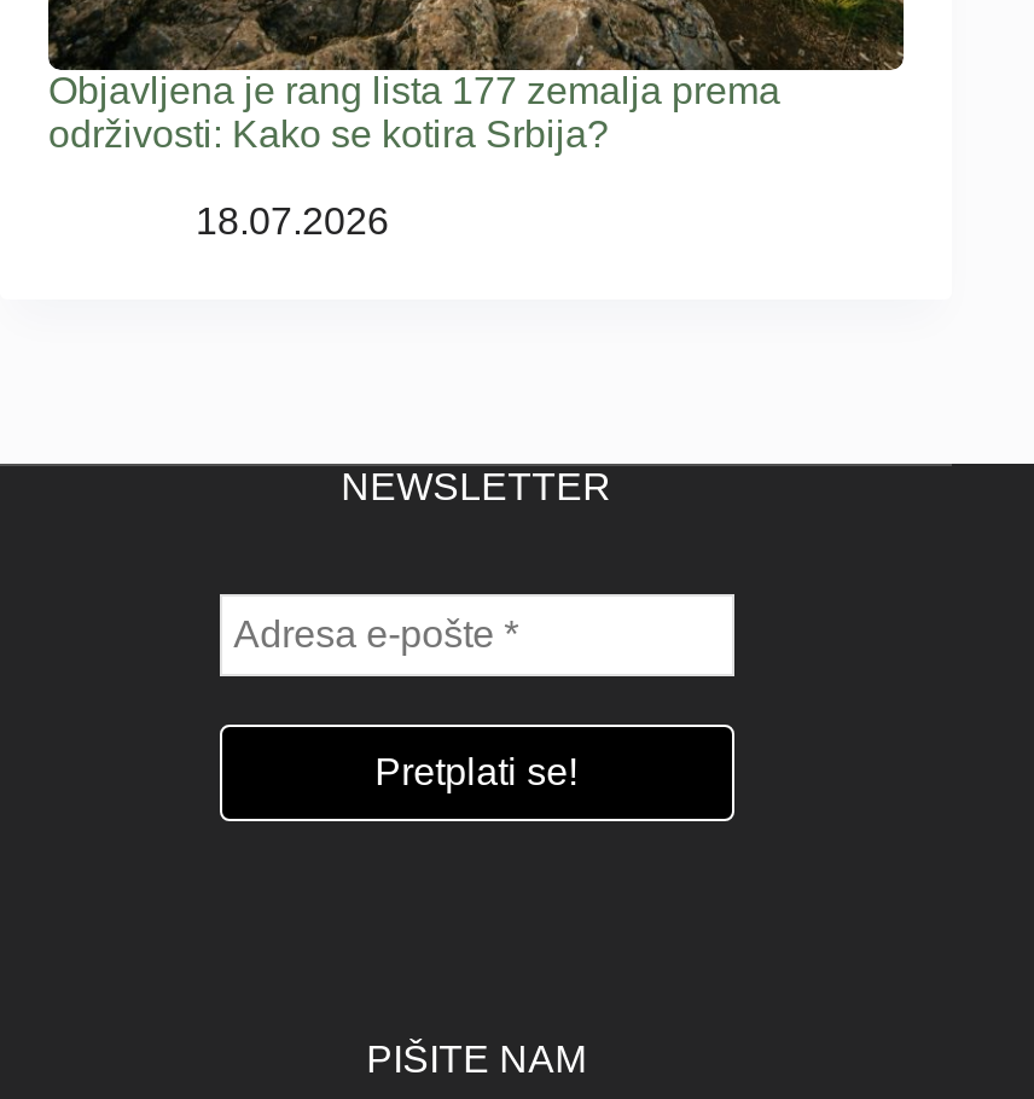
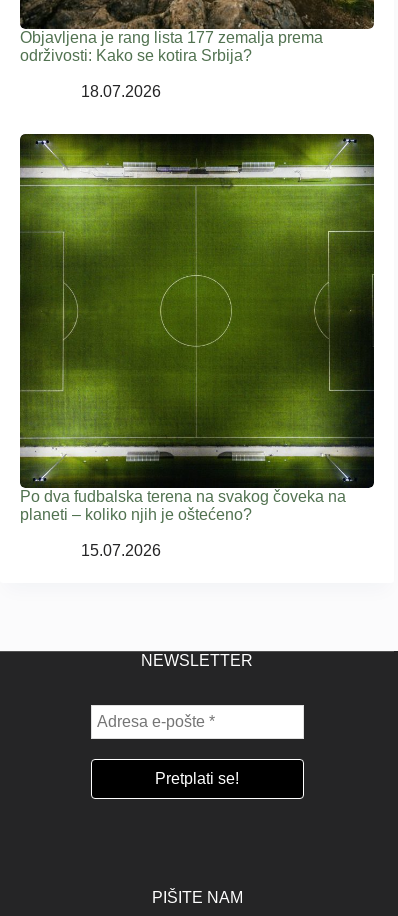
none -> [19,133,374,559] [image] | Po dva fudbalska terena na svakog čoveka na | planeti – koliko njih je oštećeno? | 15.07.2026

